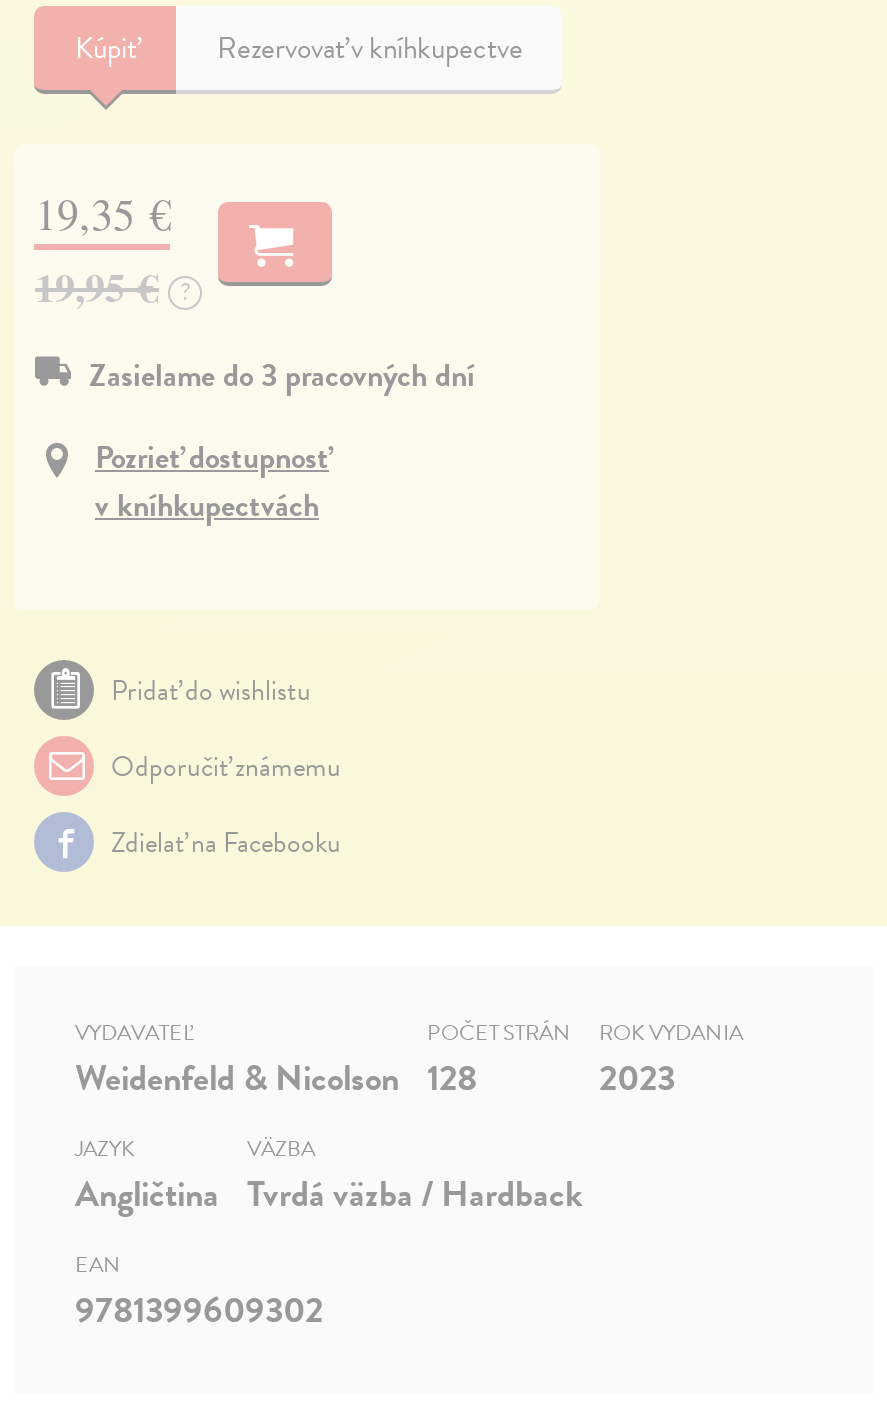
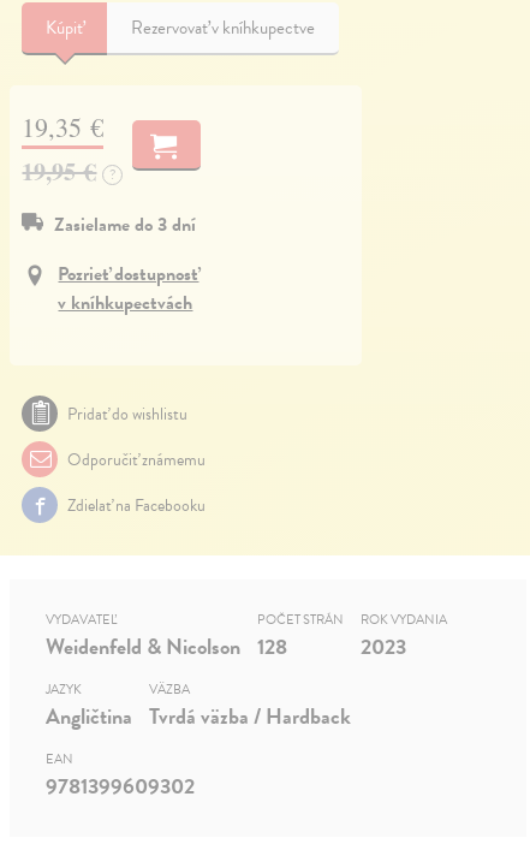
[89,353,475,401] Zasielame do 3 pracovných dní -> [55,211,196,240] Zasielame do 3 dní

